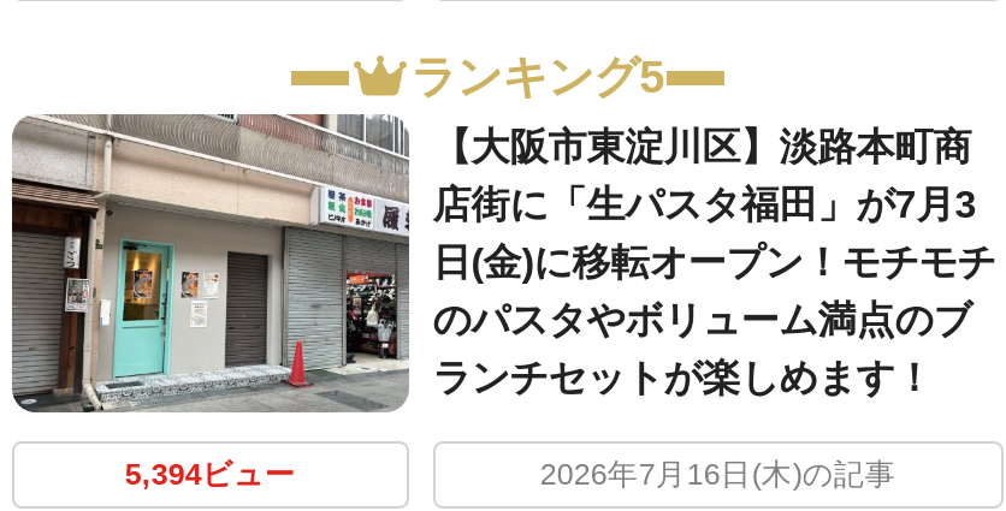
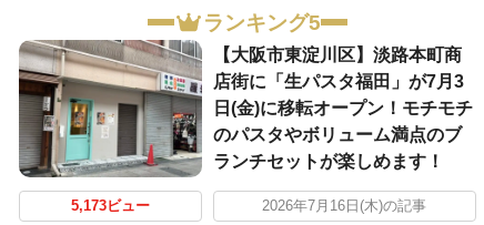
[125,458,296,491] 5,394ビュー -> [71,198,150,213] 5,173ビュー

